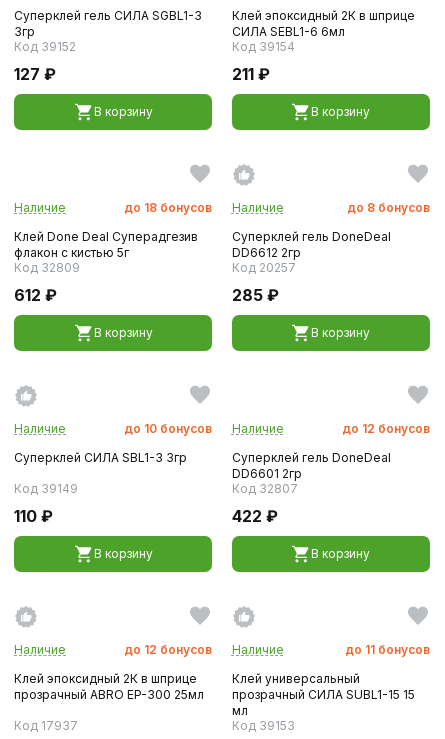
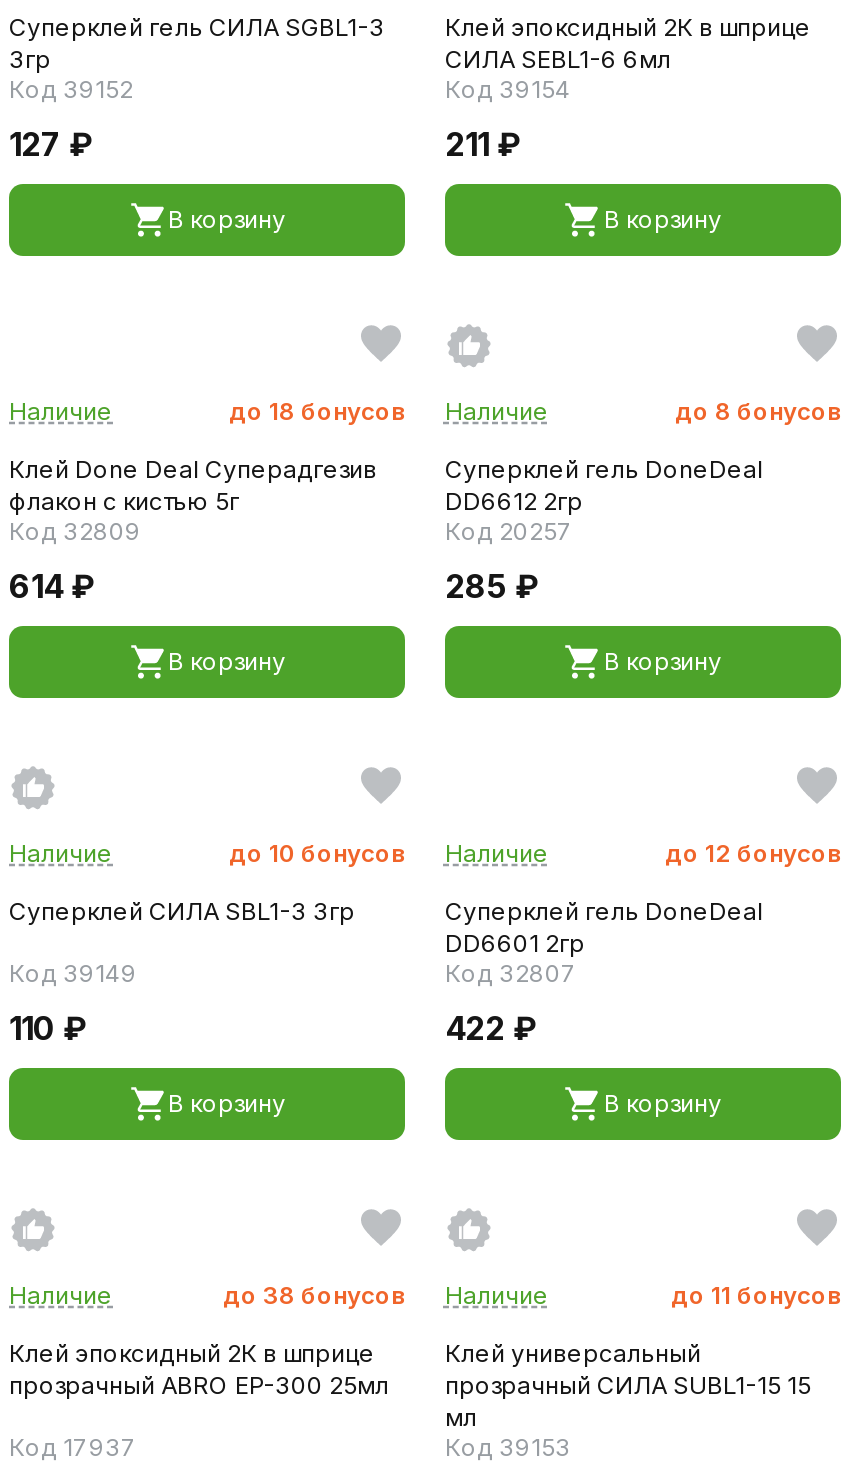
[14,285,57,305] 612 ₽ -> [9,566,95,606] 614 ₽
[124,642,284,657] до 12 бонусов Наличие -> [223,1280,549,1310] до 38 бонусов Наличие

